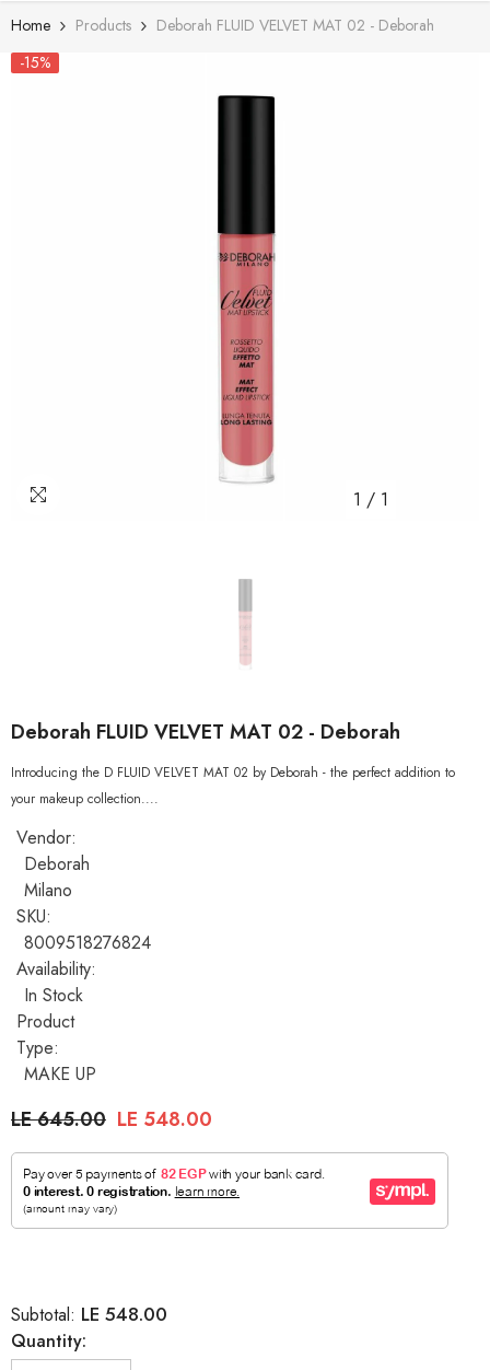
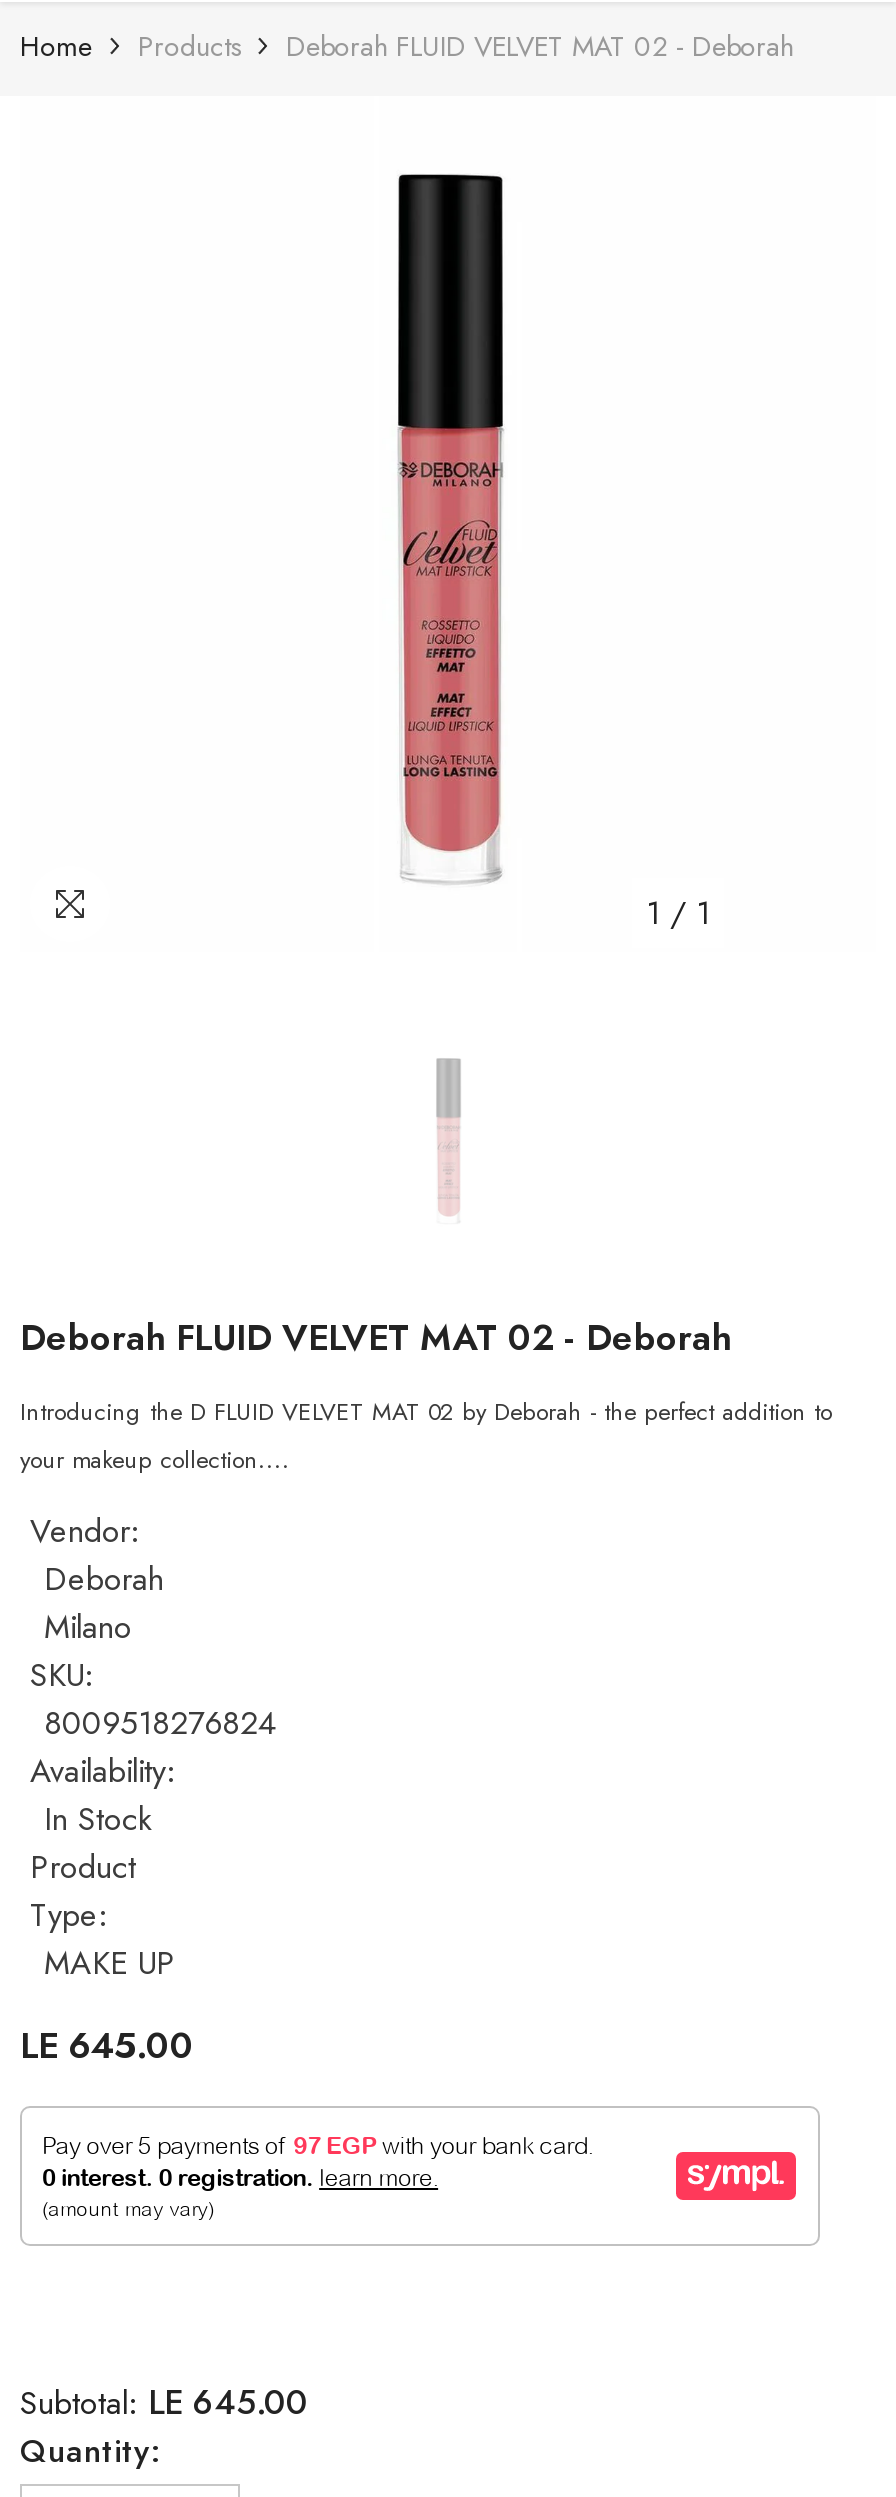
[20,51,50,73] -15% -> none
[11,1105,212,1134] LE 645.00 LE 548.00 -> [20,2019,194,2071] LE 645.00
[11,1301,167,1327] Subtotal: LE 548.00 -> [20,2377,308,2425] Subtotal: LE 645.00

